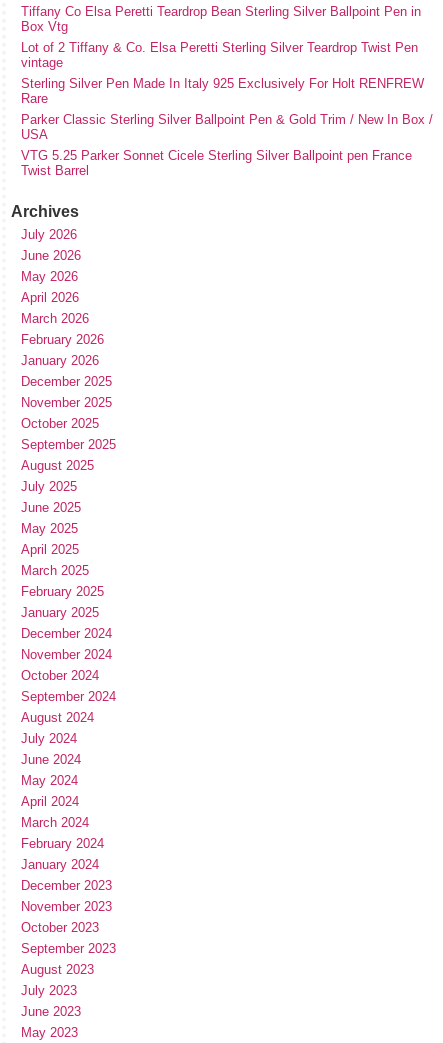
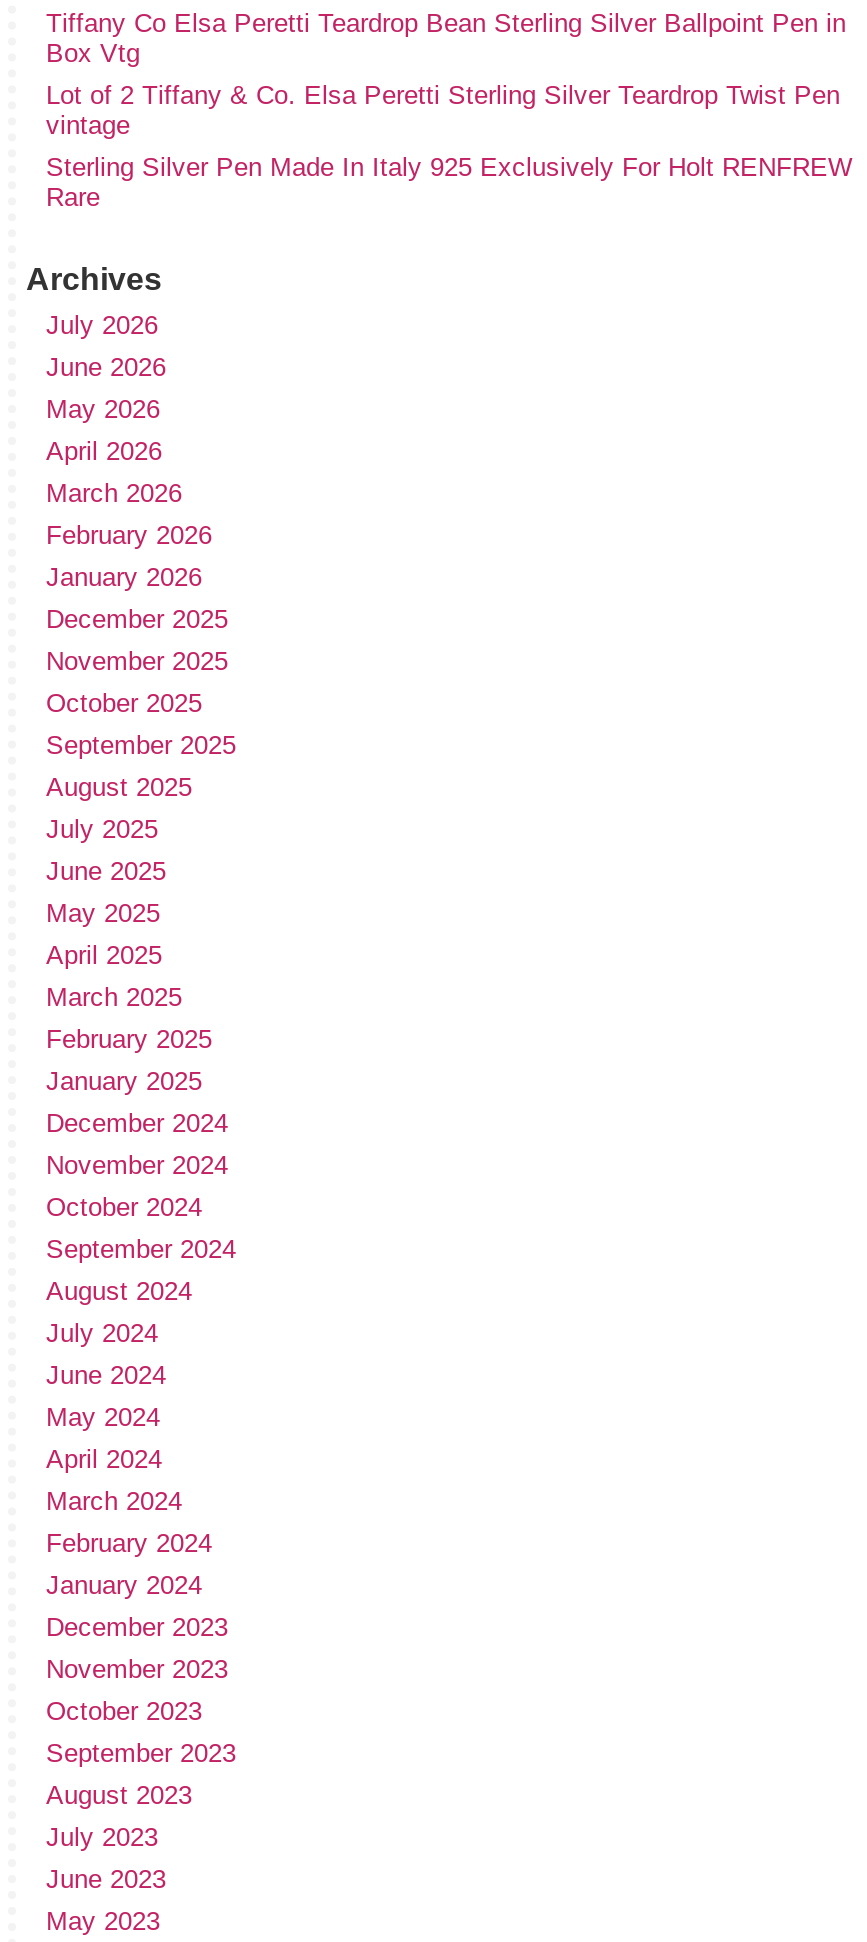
[21,112,433,178] Parker Classic Sterling Silver Ballpoint Pen & Gold Trim / New In Box / | USA | VTG 5.25 Parker Sonnet Cicele Sterling Silver Ballpoint pen France | Twist Barrel -> none

